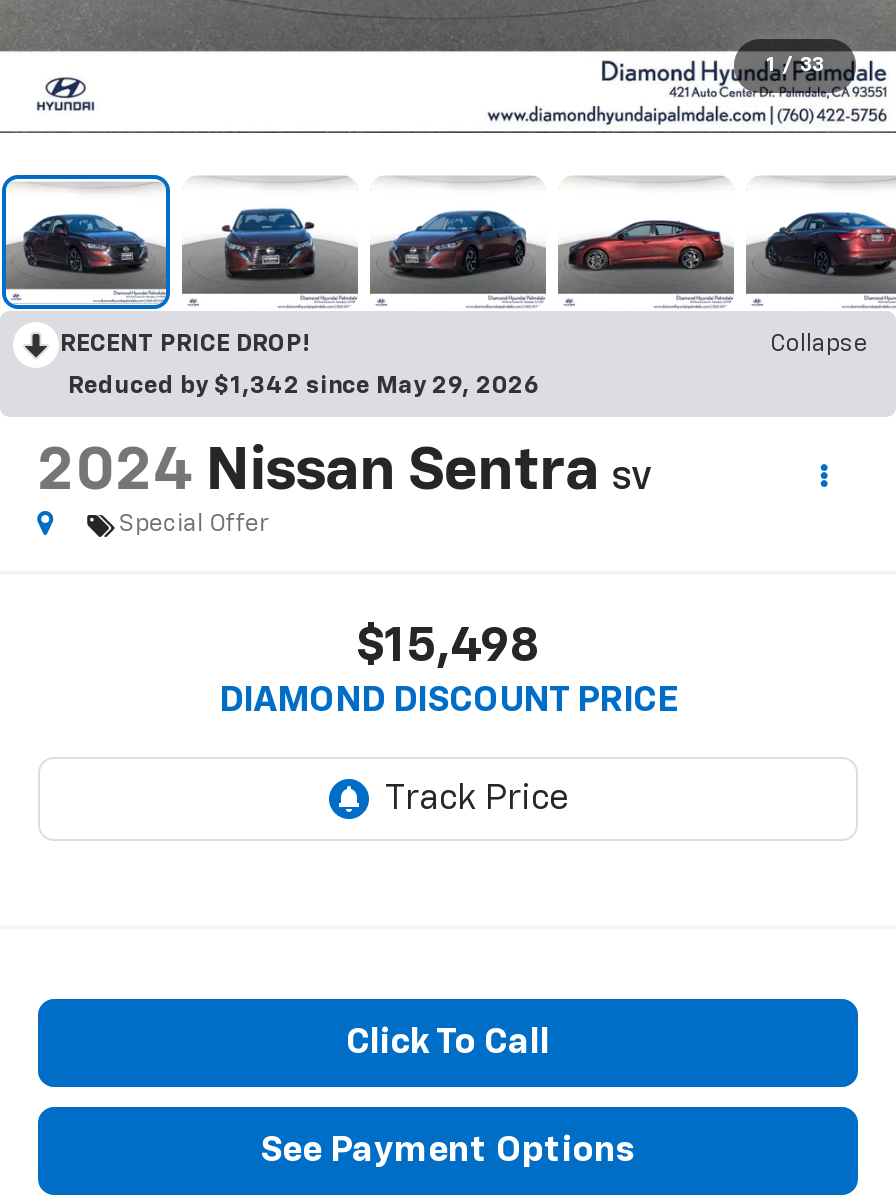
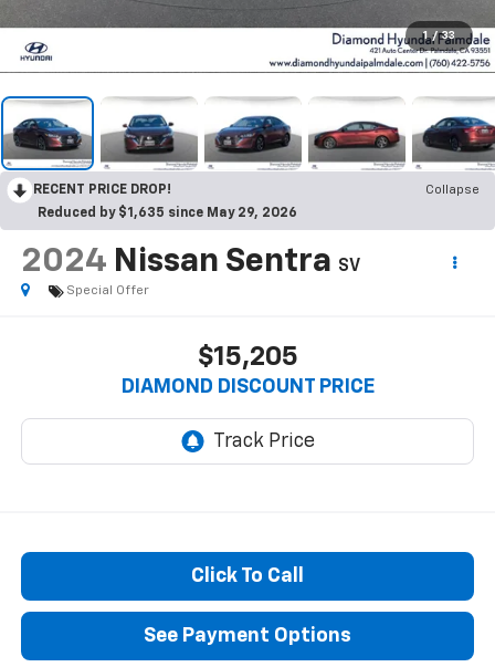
[68,375,540,399] Reduced by $1,342 since May 29, 2026 -> [38,207,297,221] Reduced by $1,635 since May 29, 2026
[356,622,540,670] $15,498 -> [197,344,298,371] $15,205

